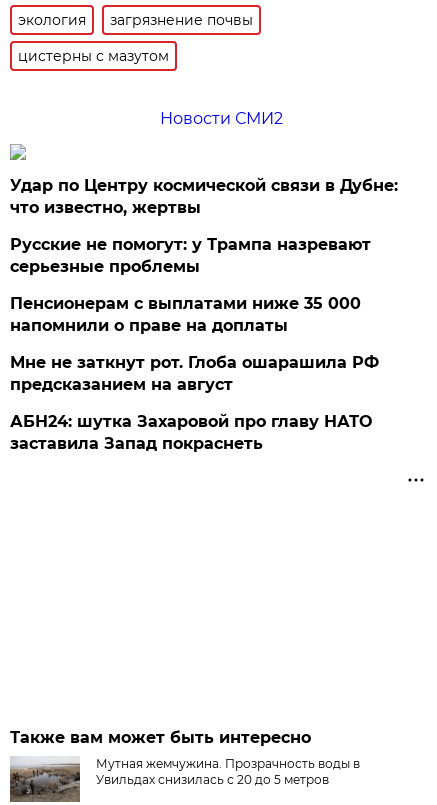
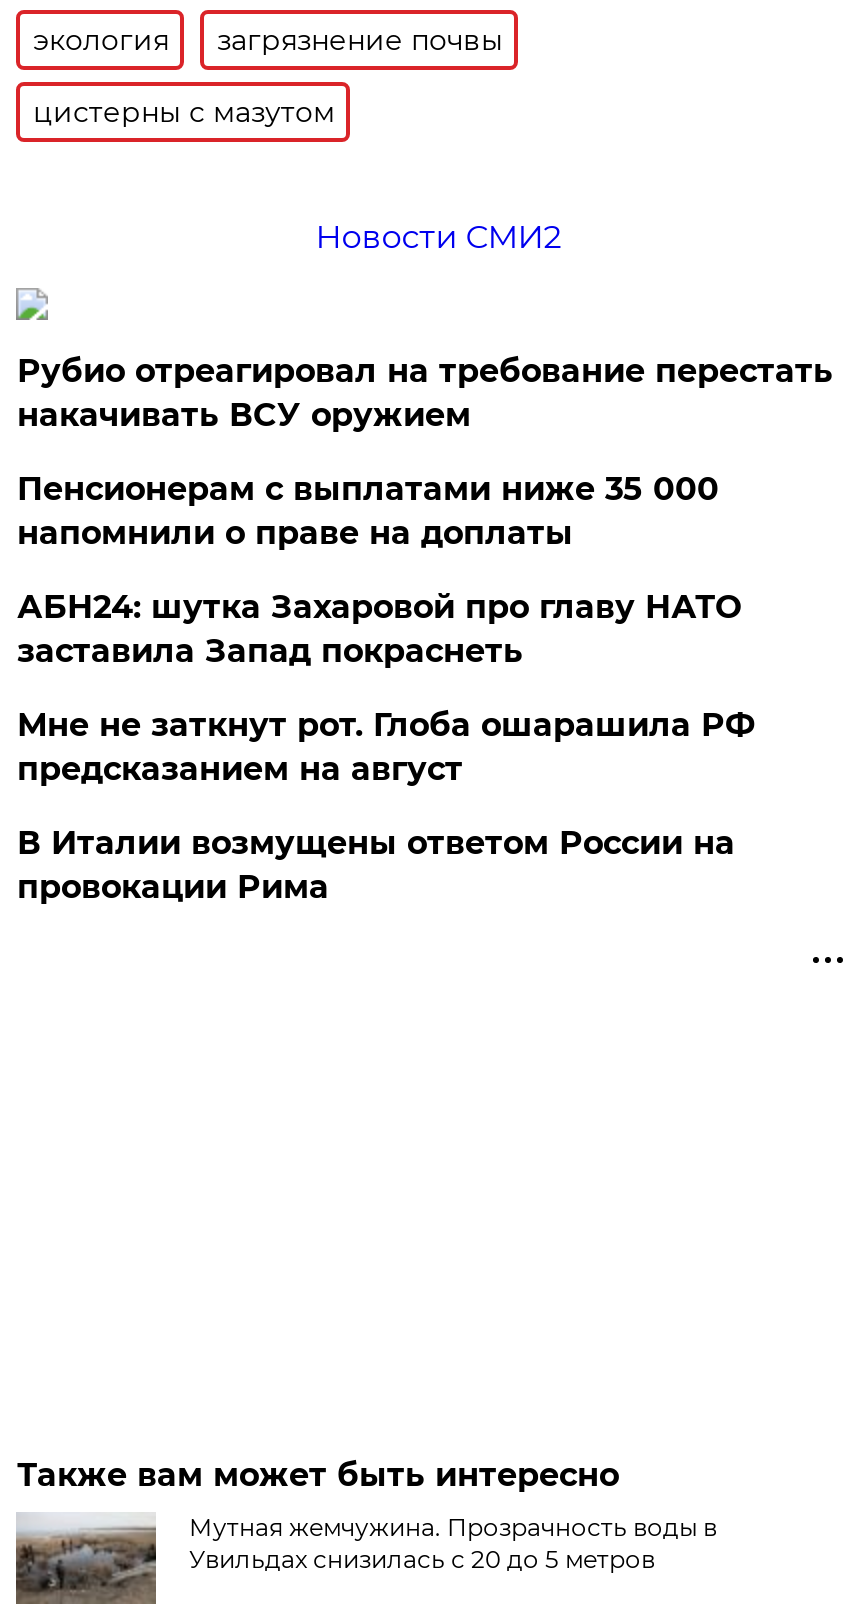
[10,176,398,276] Удар по Центру космической связи в Дубне: | что известно, жертвы | Русские не помогут: у Трампа назревают | серьезные проблемы -> [17,352,833,434] Рубио отреагировал на требование перестать | накачивать ВСУ оружием
moved [10,294,361,335] -> [17,470,719,552]: Пенсионерам с выплатами ниже 35 000 | напомнили о праве на доплаты
none -> [17,824,735,906] В Италии возмущены ответом России на | провокации Рима
moved [10,412,372,453] -> [17,588,741,670]: АБН24: шутка Захаровой про главу НАТО | заставила Запад покраснеть

